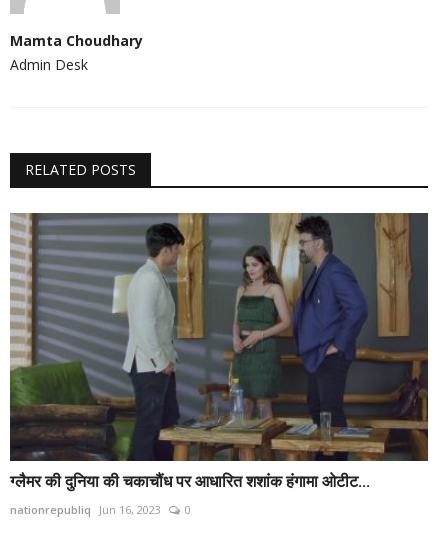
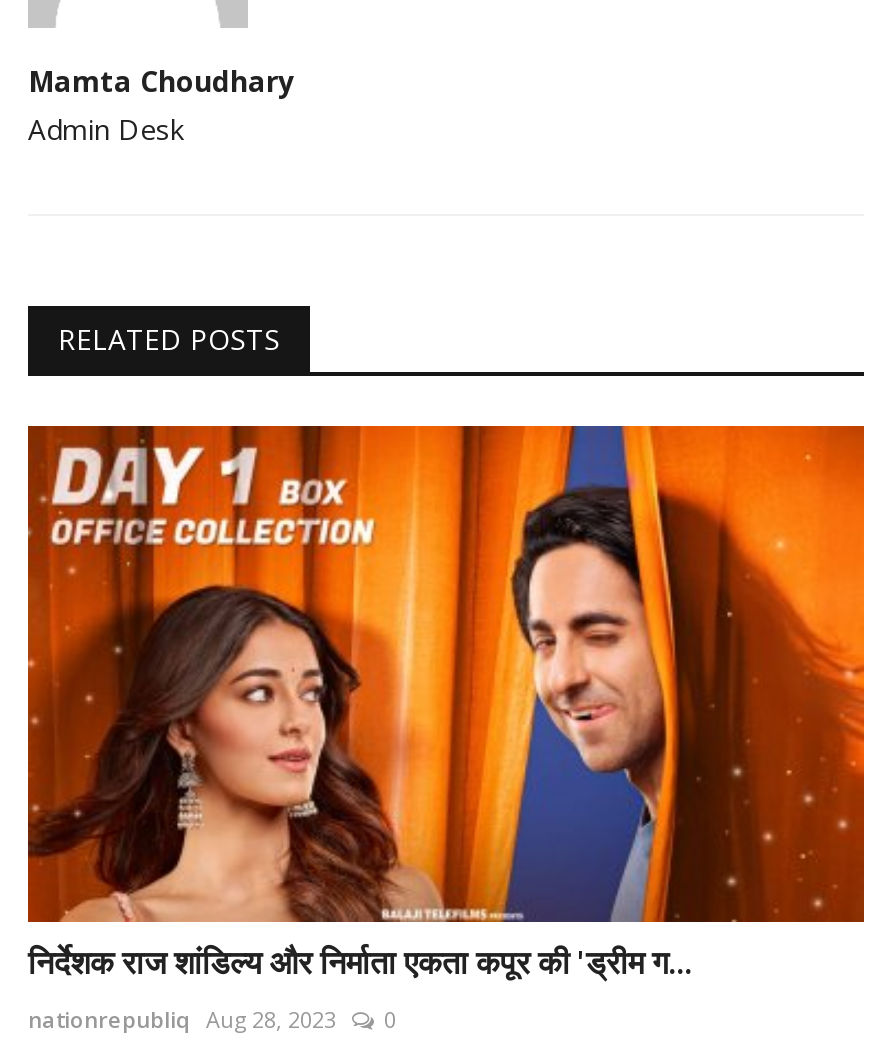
[9,212,429,491] [image] | ग्लैमर की दुनिया की चकाचौंध पर आधारित शशांक हंगामा ओटीट... -> [26,424,866,983] [image] | निर्देशक राज शांडिल्य और निर्माता एकता कपूर की 'ड्रीम ग...
[10,502,161,517] nationrepubliq Jun 16, 2023 -> [28,1005,336,1035] nationrepubliq Aug 28, 2023

